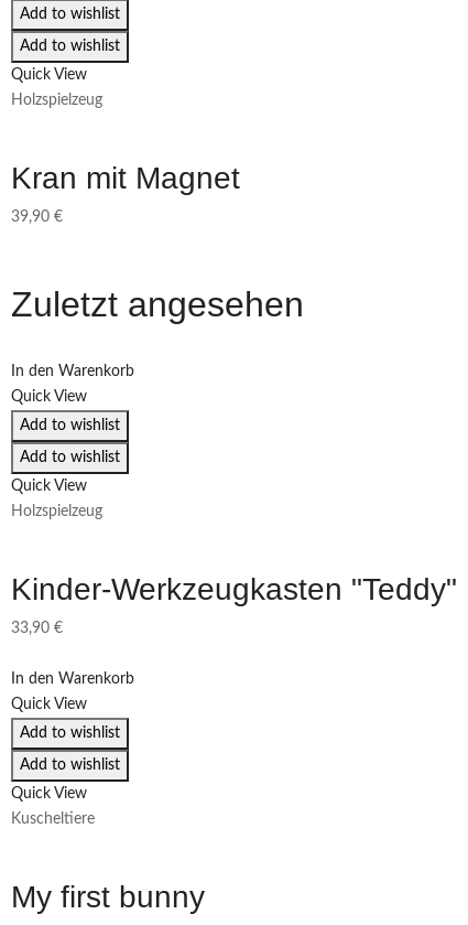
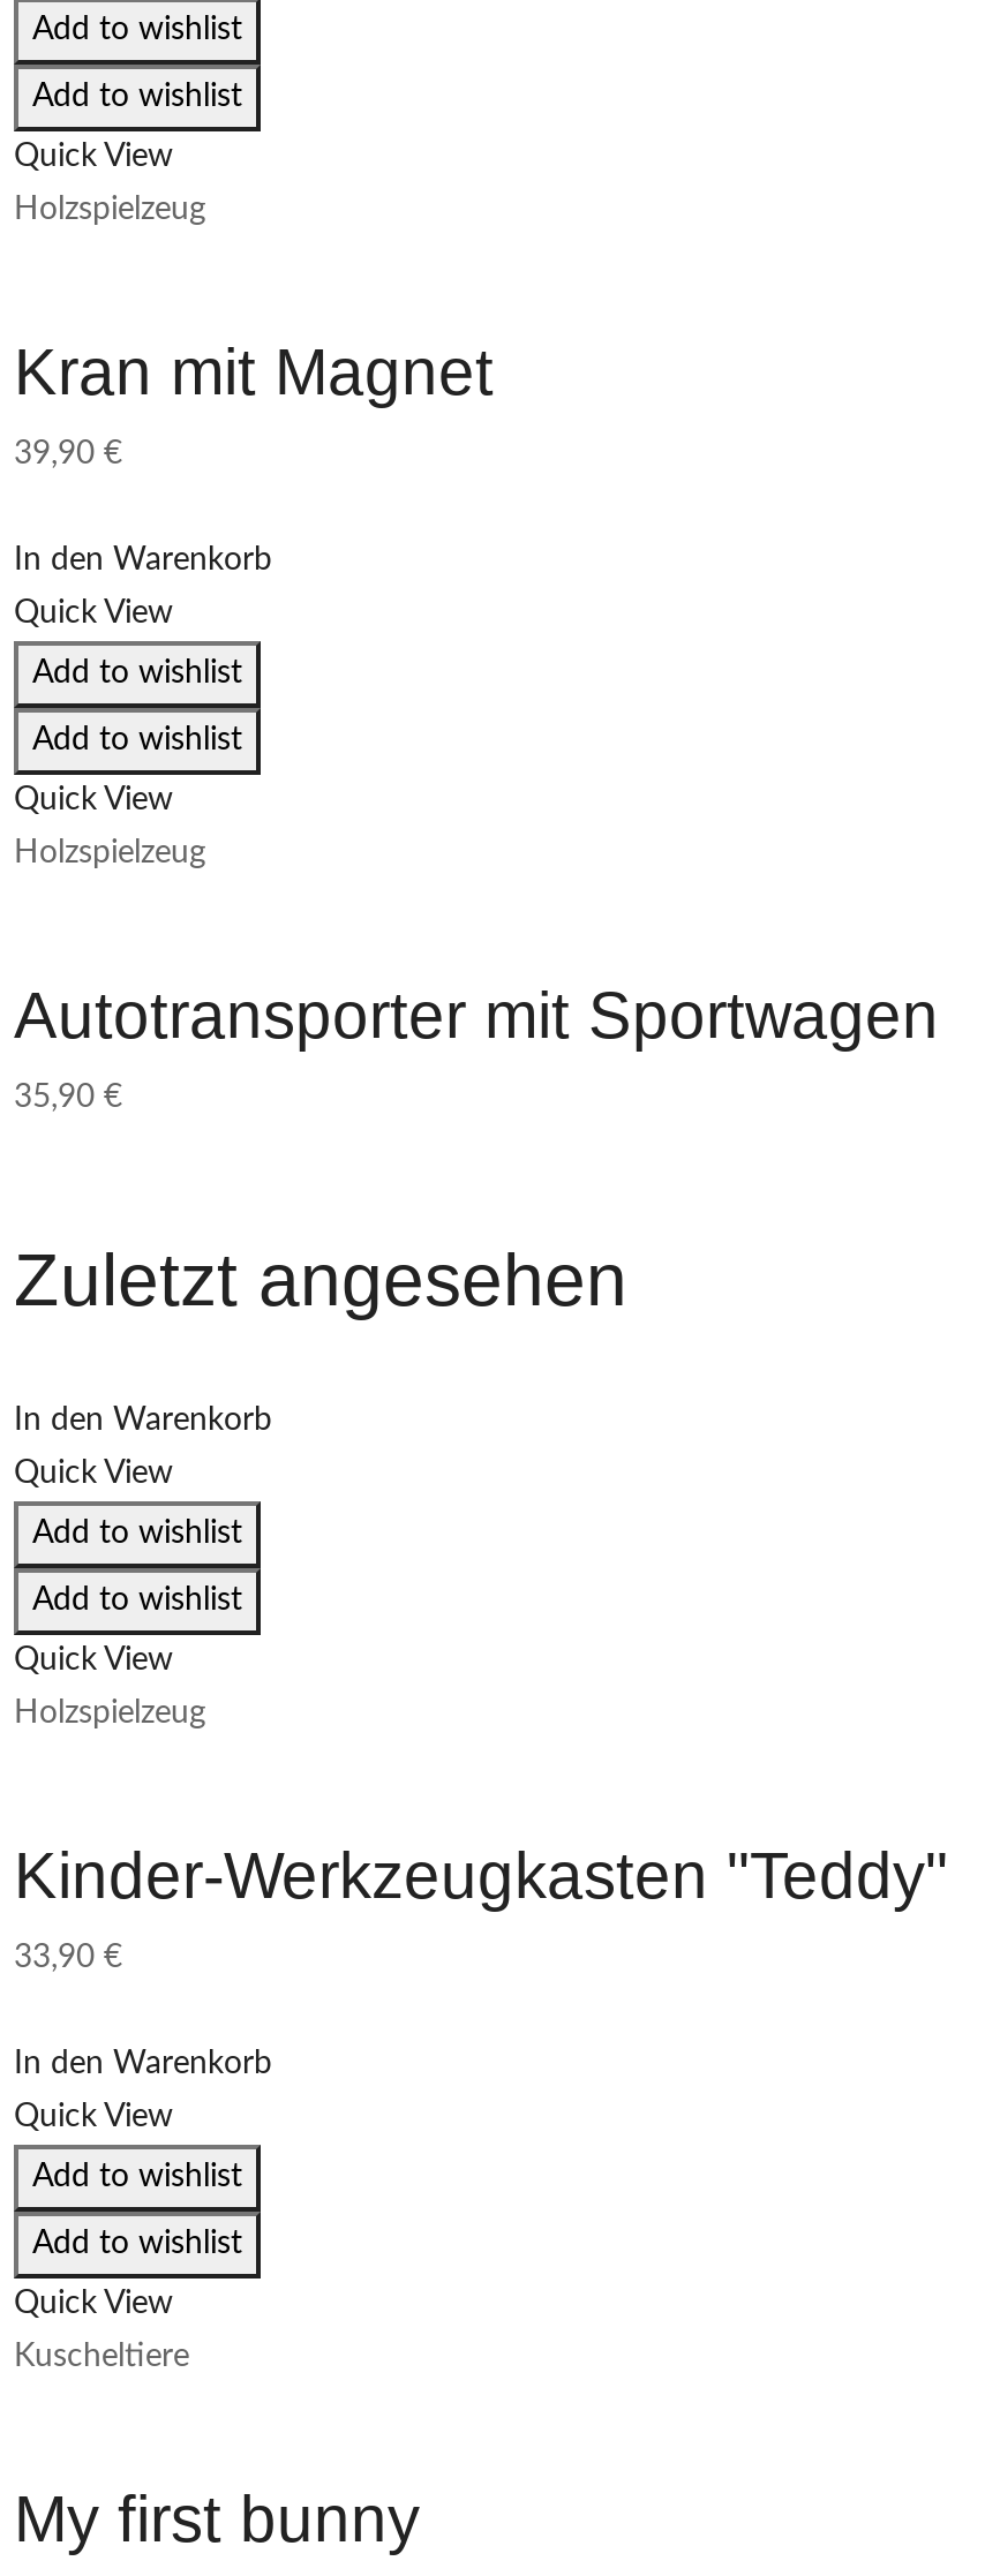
none -> [14,545,939,1115] In den Warenkorb | Quick View | Add to wishlist | Add to wishlist | Quick View | Holzspielzeug | Autotransporter mit Sportwagen | 35,90 €

